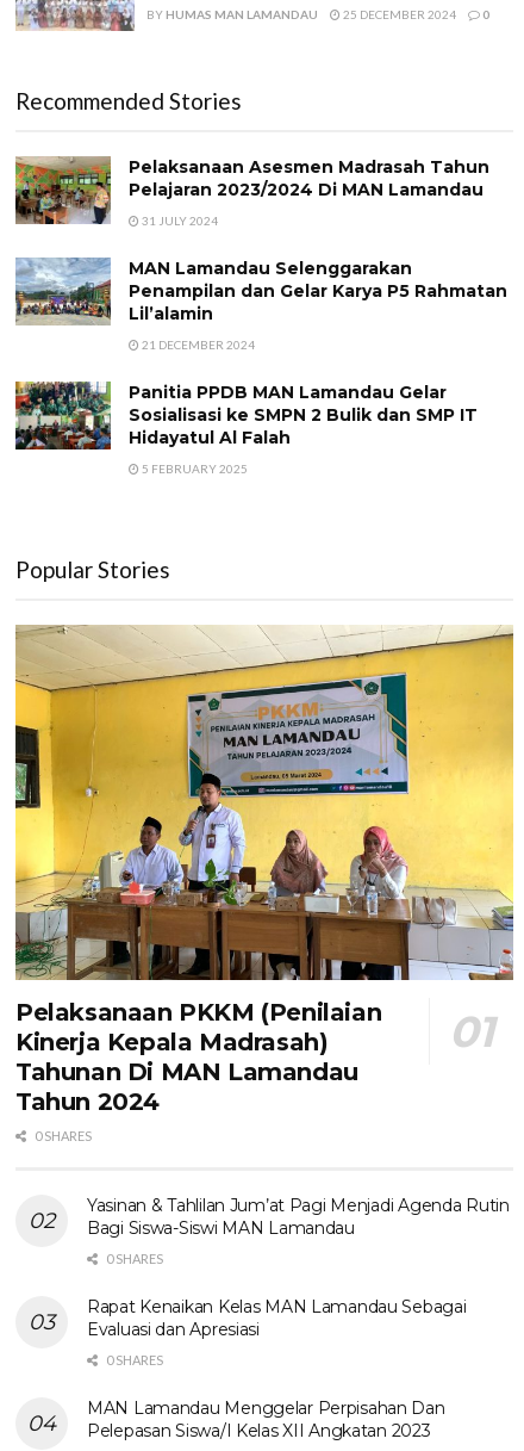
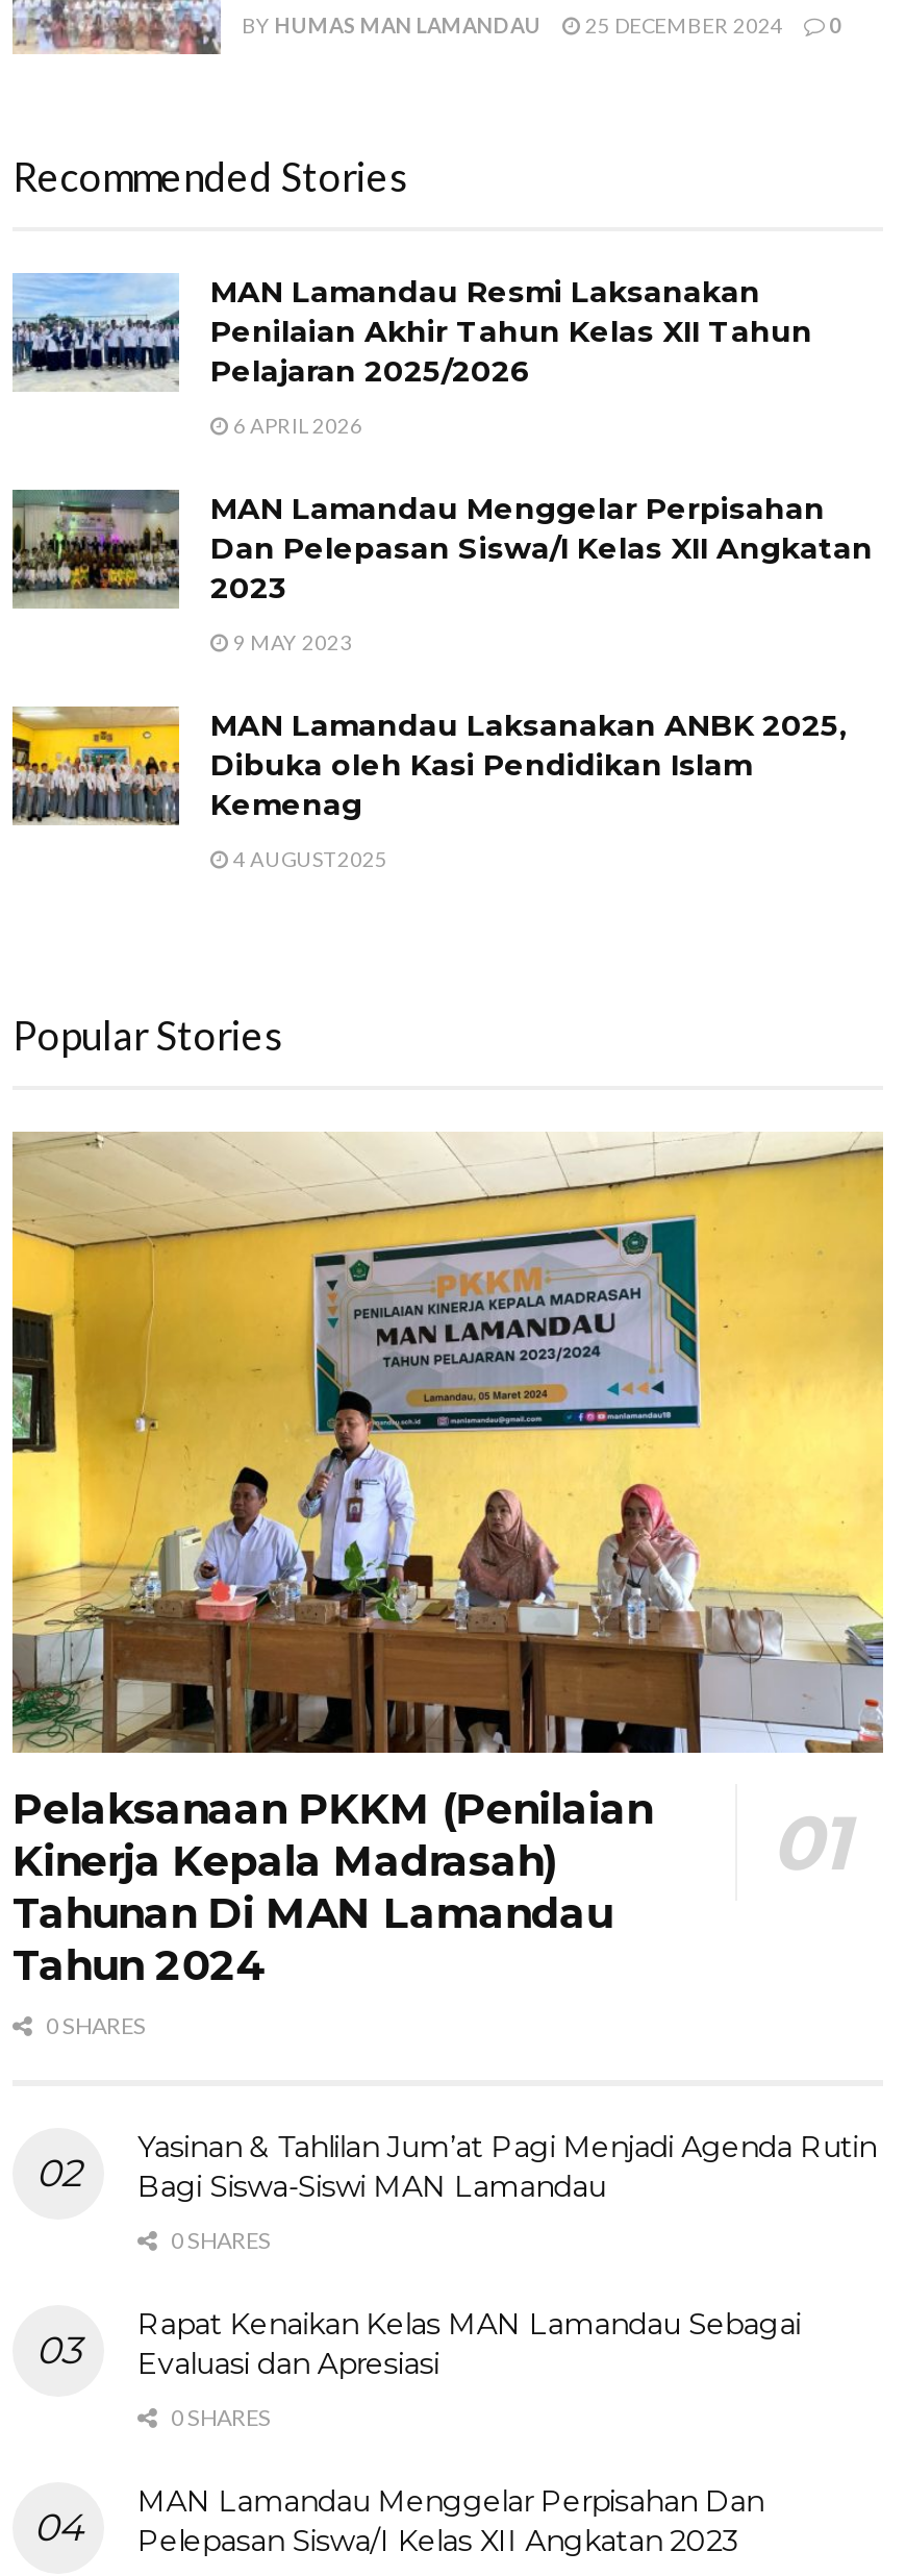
[14,155,489,225] [image] | Pelaksanaan Asesmen Madrasah Tahun | Pelajaran 2023/2024 Di MAN Lamandau -> [10,272,812,392] [image] | MAN Lamandau Resmi Laksanakan | Penilaian Akhir Tahun Kelas XII Tahun | Pelajaran 2025/2026
[139,213,218,227] 31 JULY 2024 -> [229,412,362,437] 6 APRIL 2026
[15,257,507,324] [image] | MAN Lamandau Selenggarakan | Penampilan dan Gelar Karya P5 Rahmatan | Lil’alamin -> [12,489,873,605] [image] | MAN Lamandau Menggelar Perpisahan | Dan Pelepasan Siswa/I Kelas XII Angkatan | 2023
[139,337,255,351] 21 DECEMBER 2024 -> [229,628,352,653] 9 MAY 2023
[14,381,478,451] [image] | Panitia PPDB MAN Lamandau Gelar | Sosialisasi ke SMPN 2 Bulik dan SMP IT | Hidayatul Al Falah -> [10,705,848,827] [image] | MAN Lamandau Laksanakan ANBK 2025, | Dibuka oleh Kasi Pendidikan Islam | Kemenag
[139,461,248,475] 5 FEBRUARY 2025 -> [229,845,387,870] 4 AUGUST 2025

